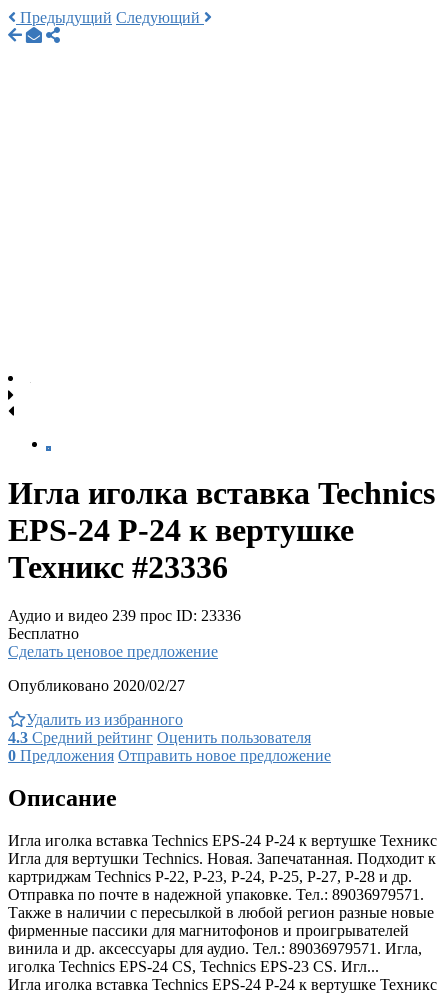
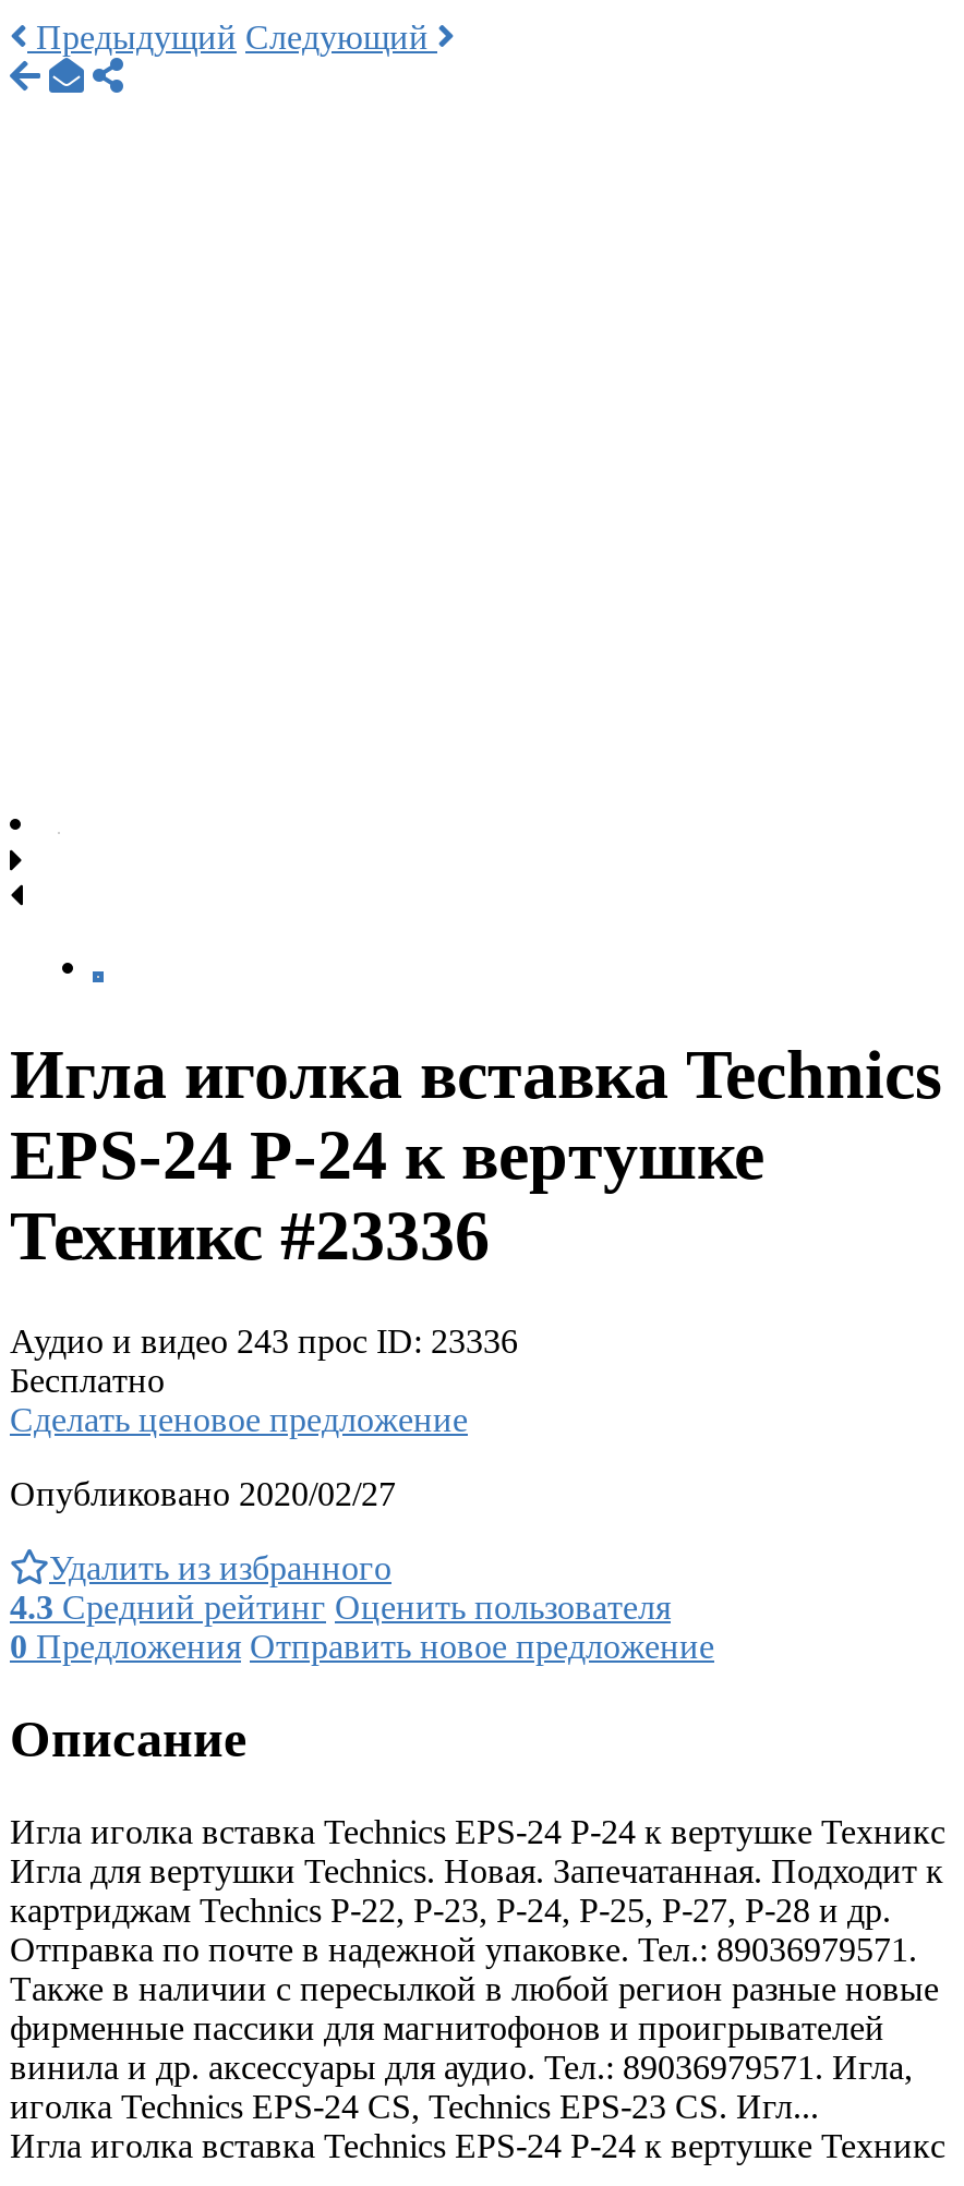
[8,607,241,624] Аудио и видео 239 прос ID: 23336 -> [10,1323,518,1360] Аудио и видео 243 прос ID: 23336

